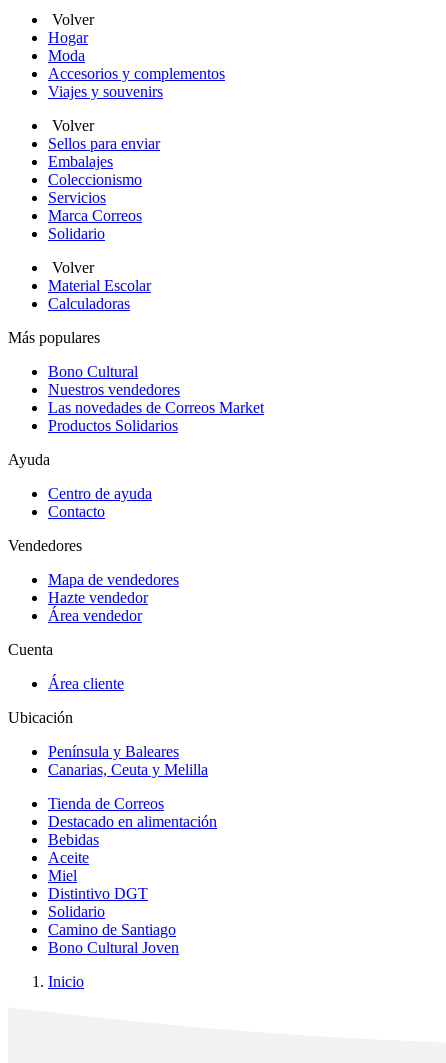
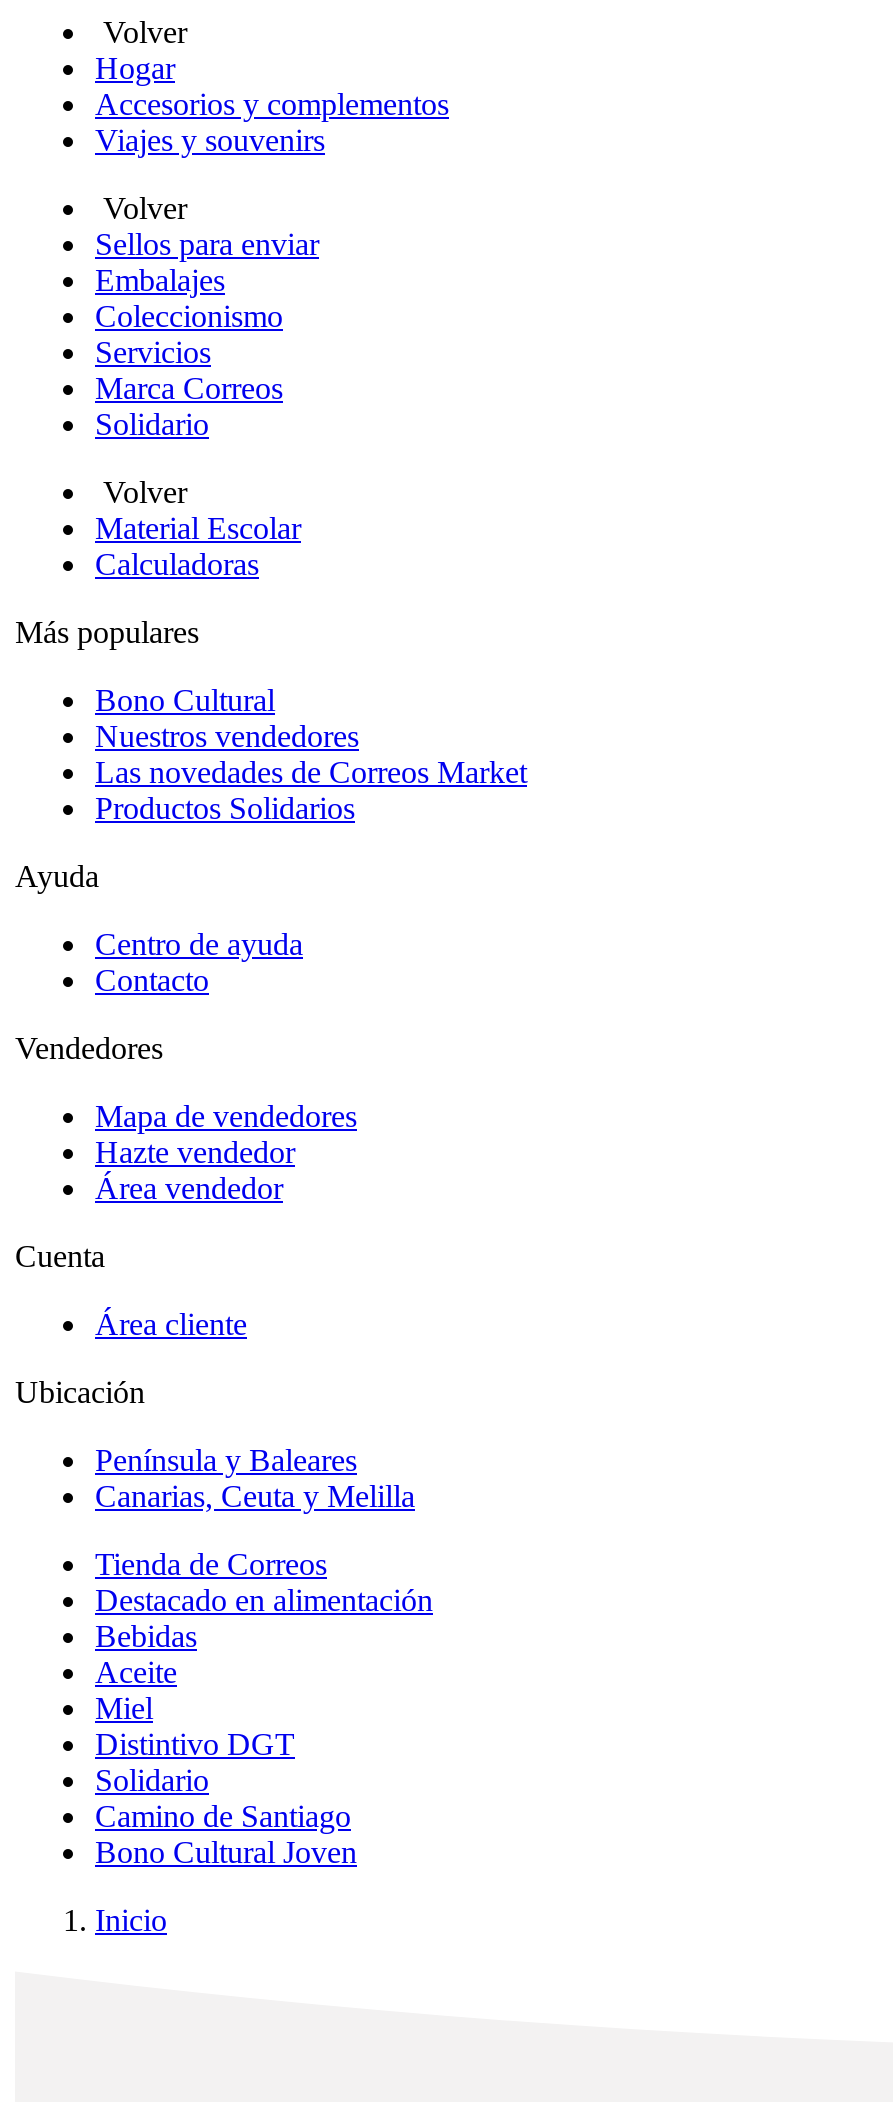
[48,47,85,64] Moda -> none

